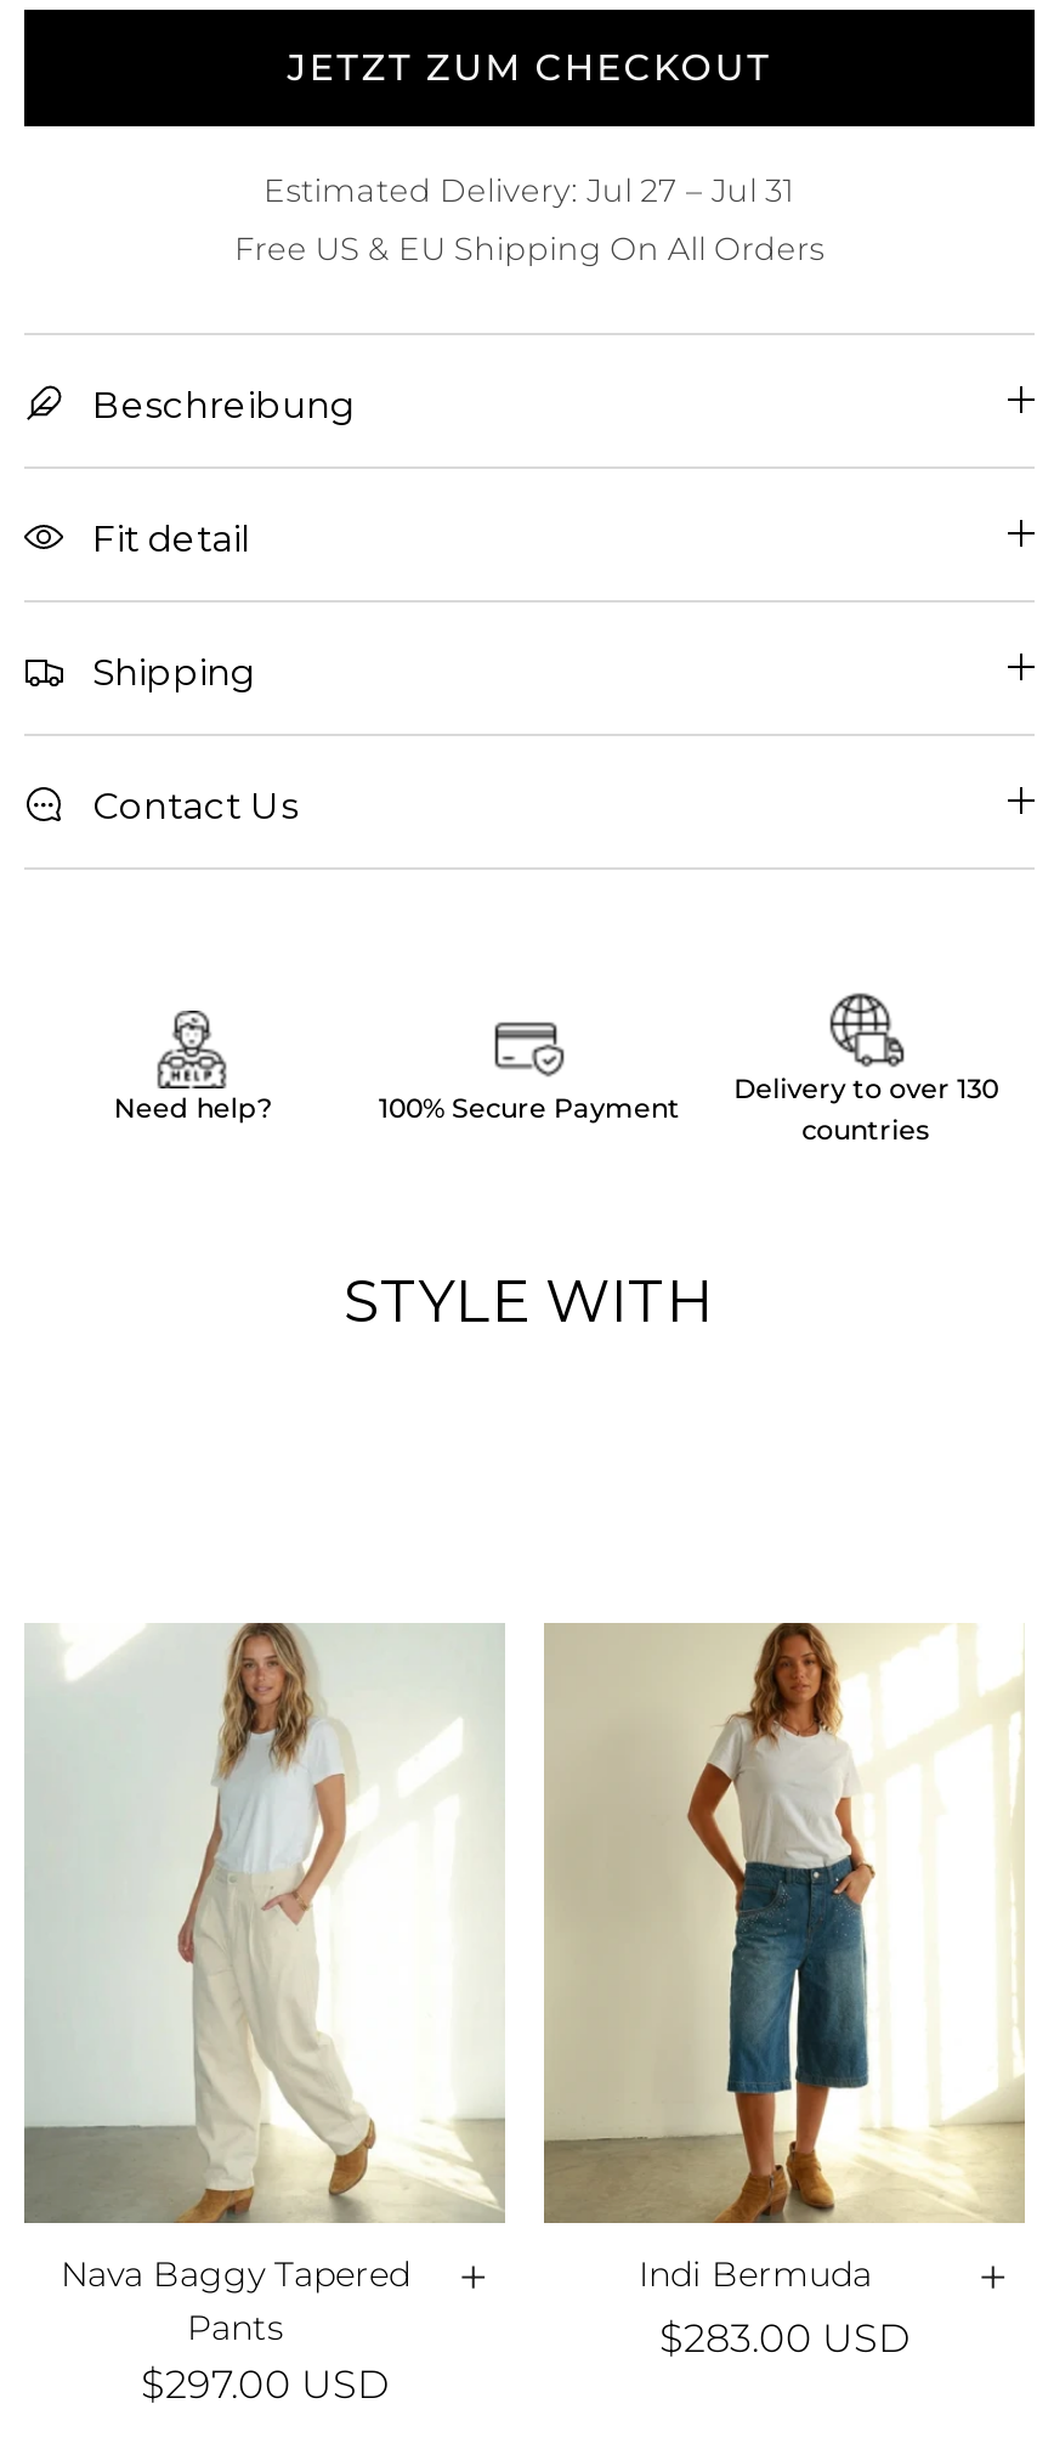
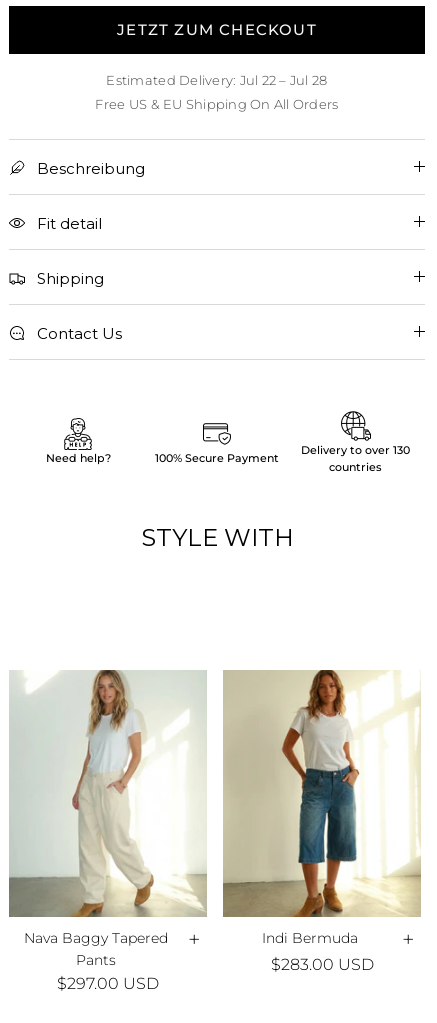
[263,170,795,208] Estimated Delivery: Jul 27 – Jul 31 -> [106,72,327,88] Estimated Delivery: Jul 22 – Jul 28

